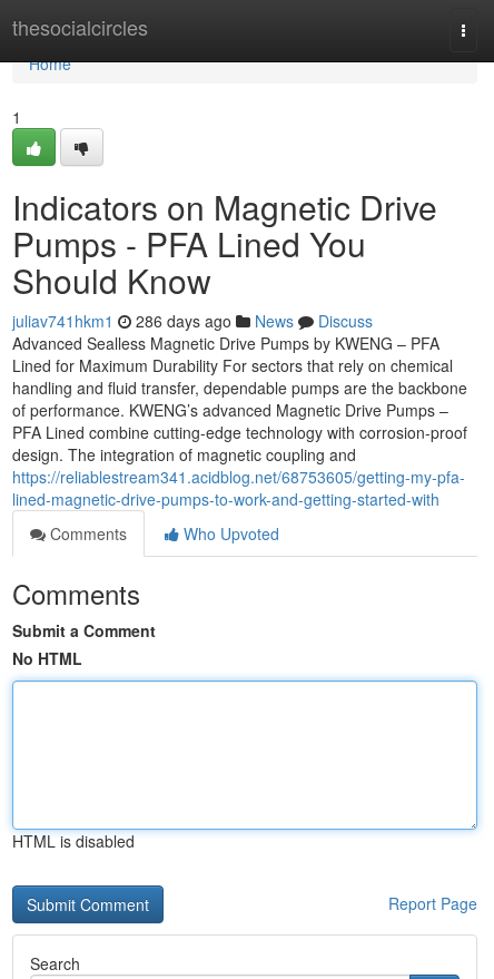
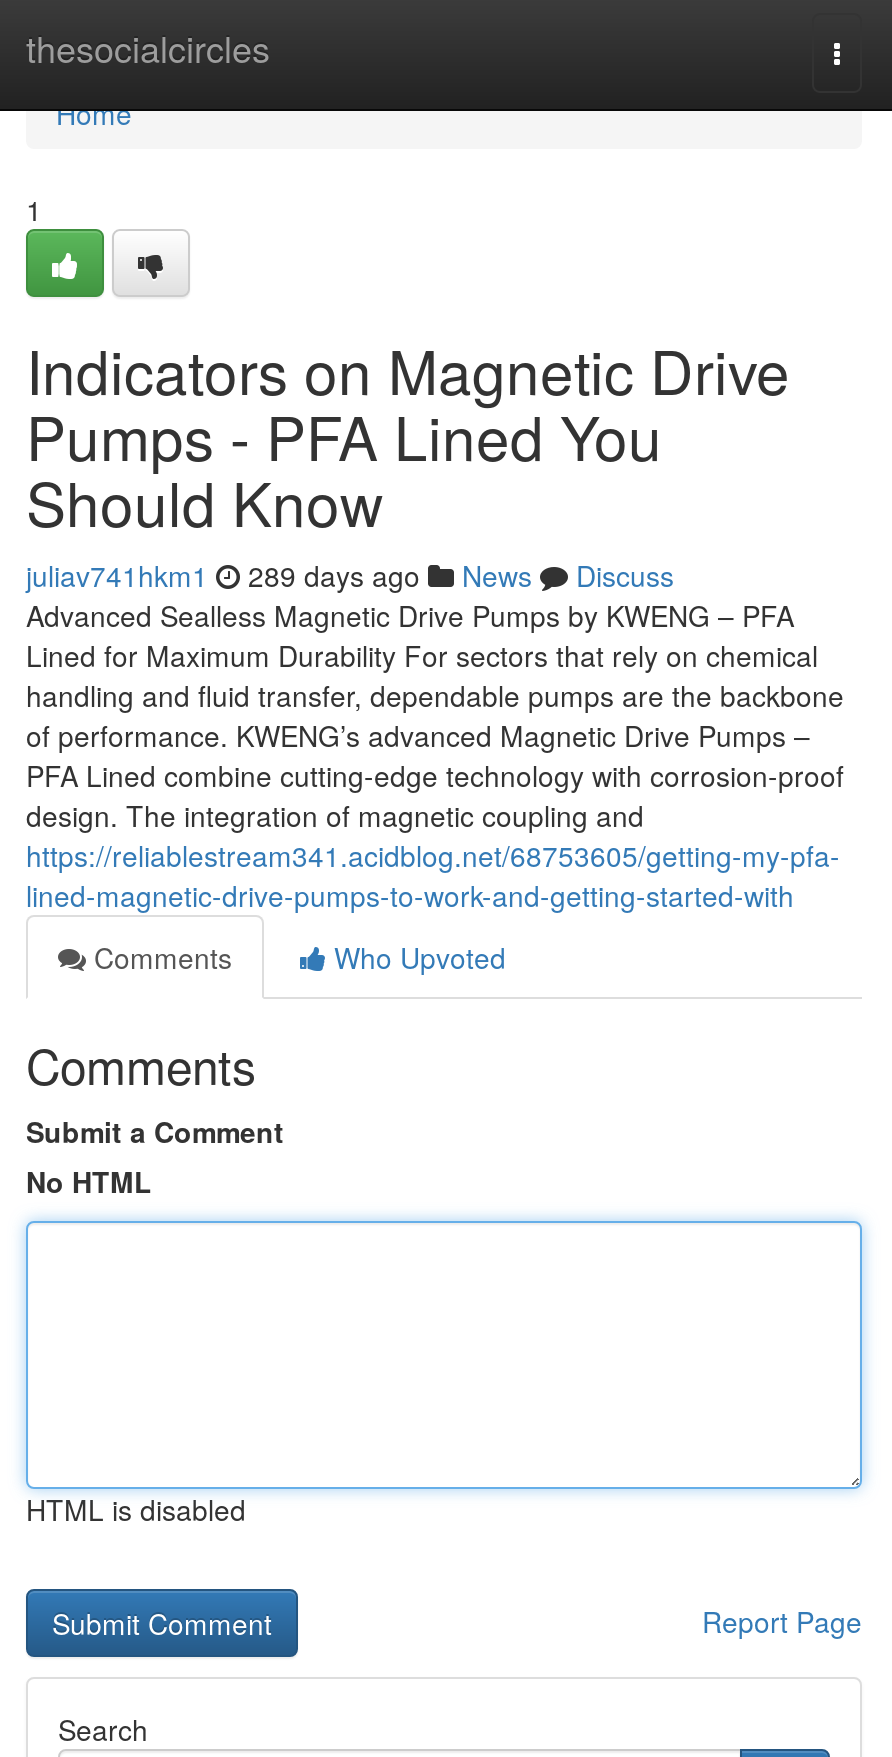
[12,310,373,332] juliav741hkm1 286 days ago News Discuss -> [26,555,674,595] juliav741hkm1 289 days ago News Discuss

